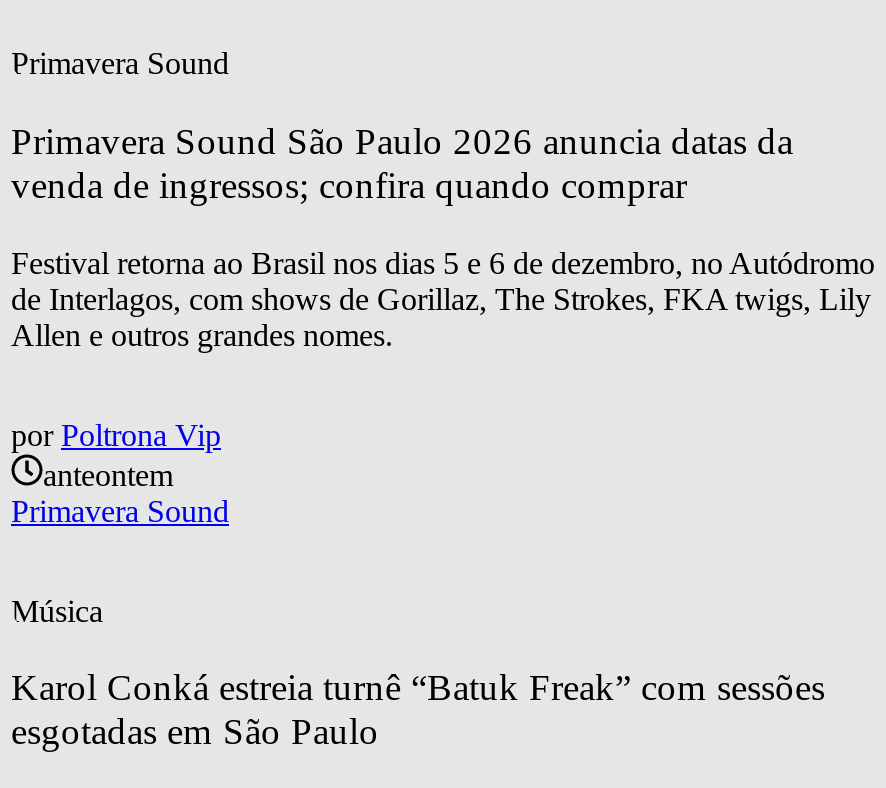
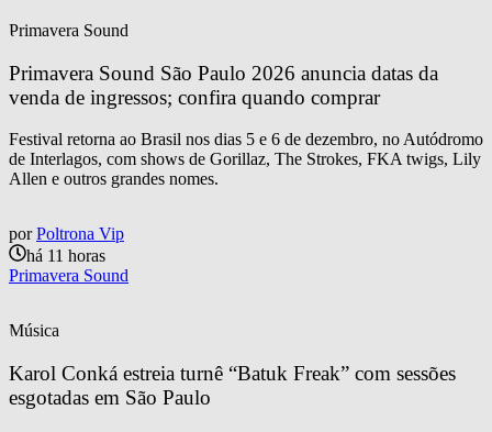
[43,457,173,491] anteontem -> [26,247,105,265] há 11 horas

